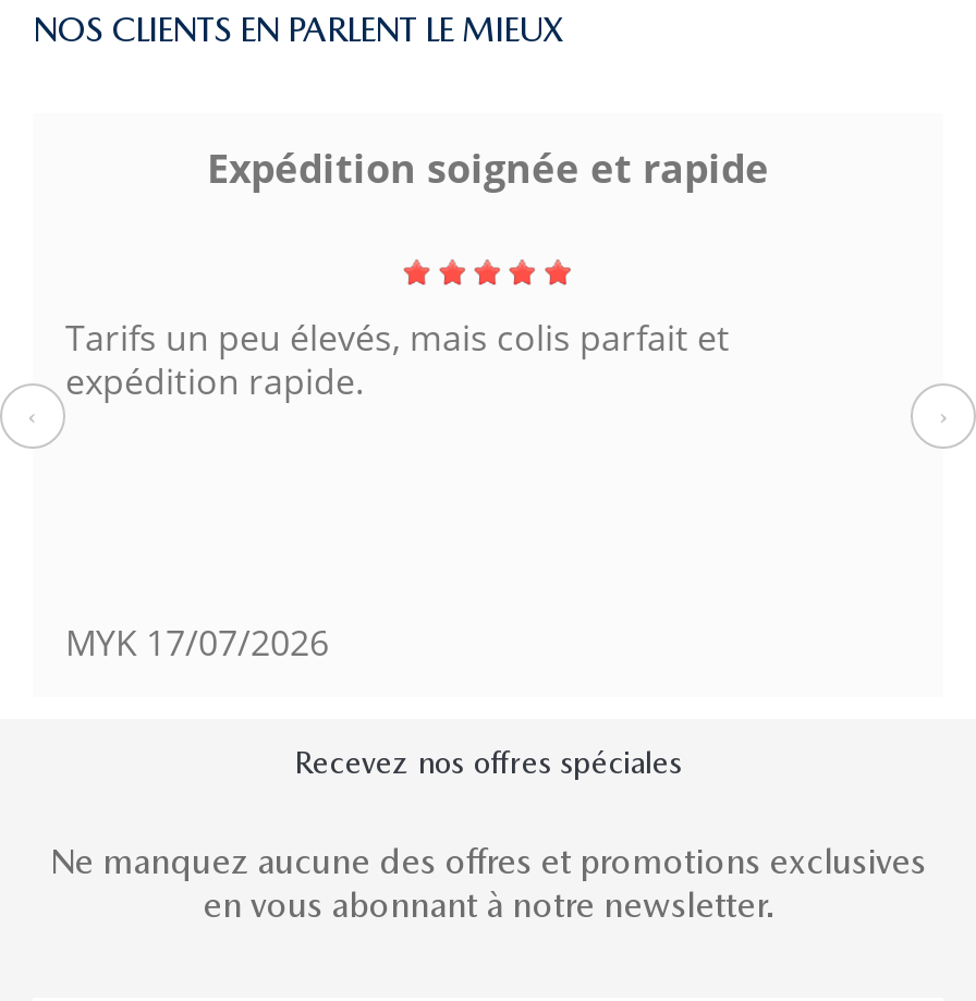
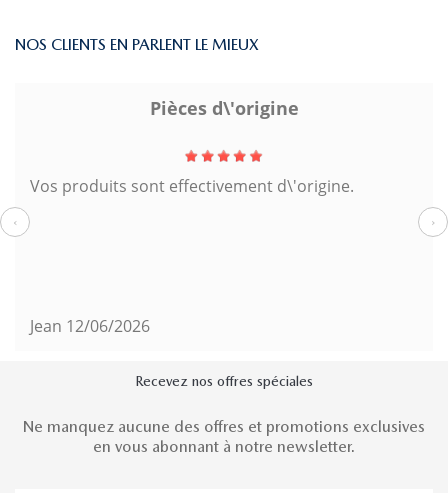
[207,142,769,194] Expédition soignée et rapide -> [149,96,298,120] Pièces d\'origine
[65,315,730,406] Tarifs un peu élevés, mais colis parfait et | expédition rapide. -> [30,175,354,197] Vos produits sont effectivement d\'origine.
[65,620,329,667] MYK 17/07/2026 -> [30,315,150,337] Jean 12/06/2026

